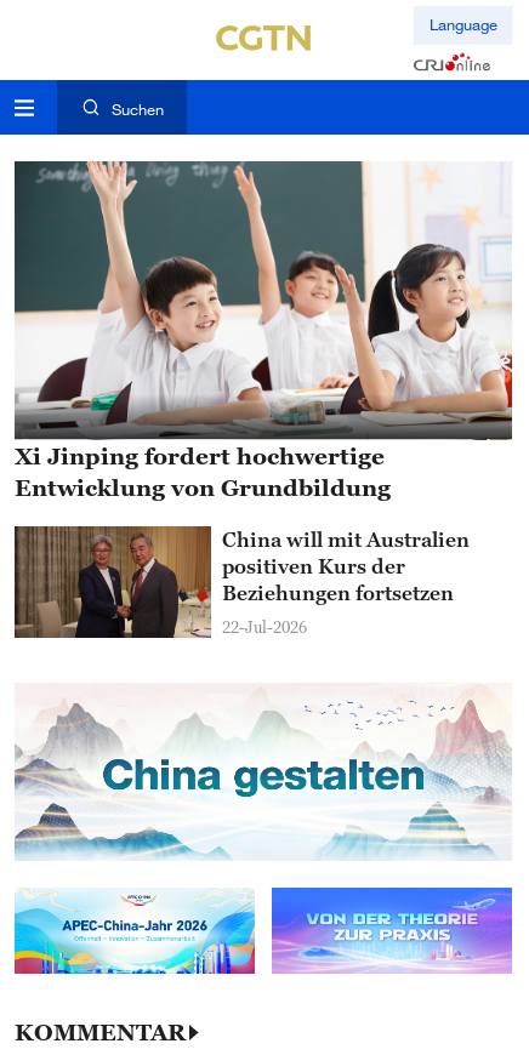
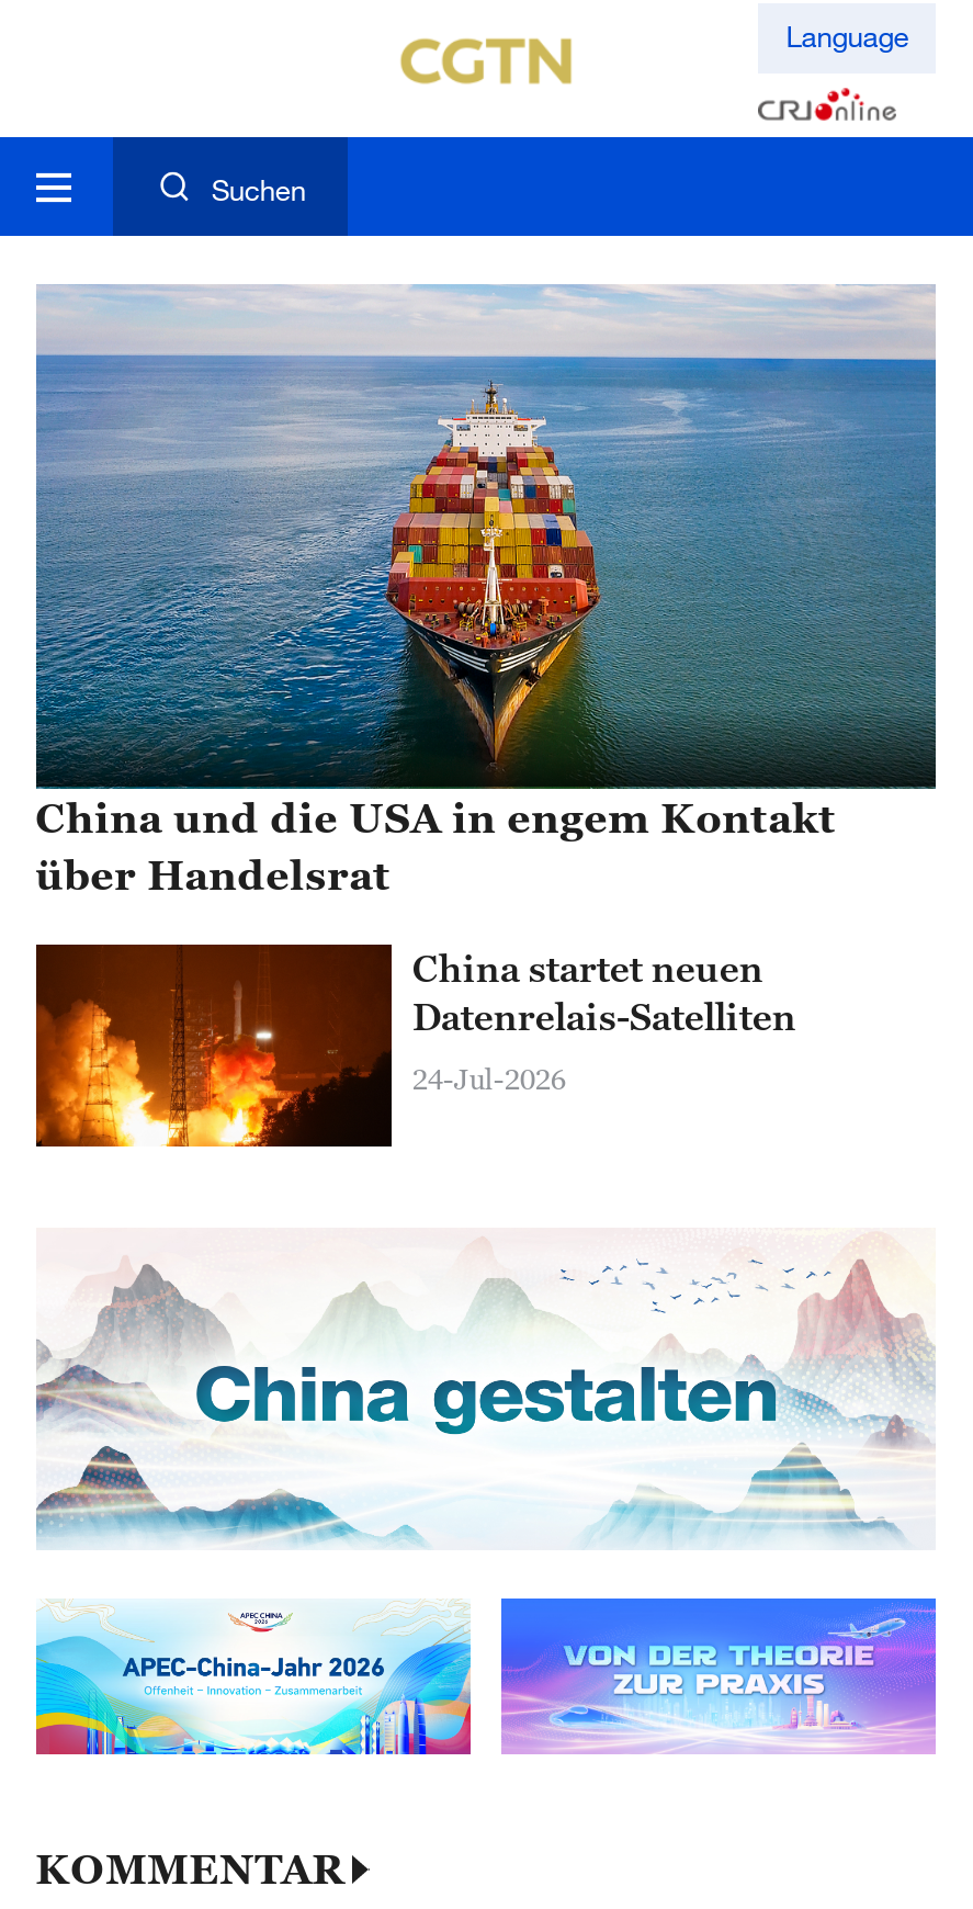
[13,161,513,501] [image] | Xi Jinping fordert hochwertige | Entwicklung von Grundbildung -> [34,284,938,898] [image] | China und die USA in engem Kontakt | über Handelsrat
[15,526,470,639] [image] | China will mit Australien | positiven Kurs der | Beziehungen fortsetzen -> [36,945,796,1149] [image] | China startet neuen | Datenrelais-Satelliten
[223,617,307,637] 22-Jul-2026 -> [412,1061,566,1096] 24-Jul-2026

